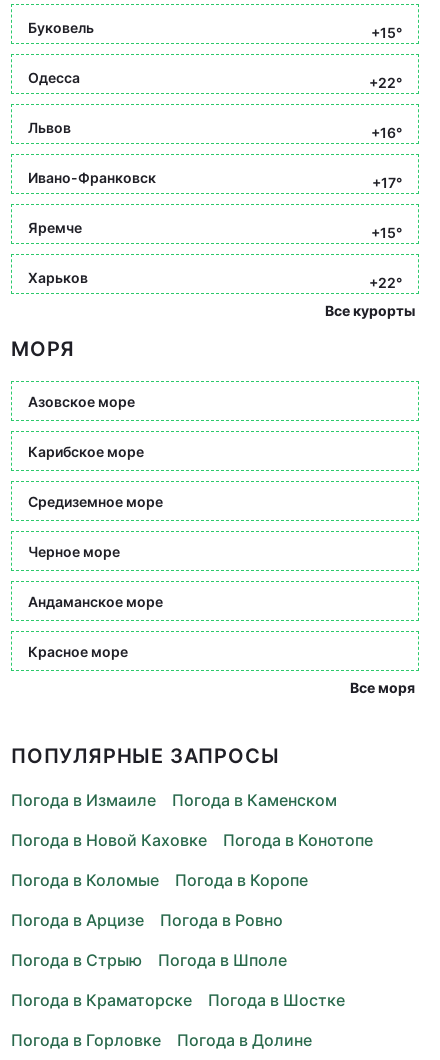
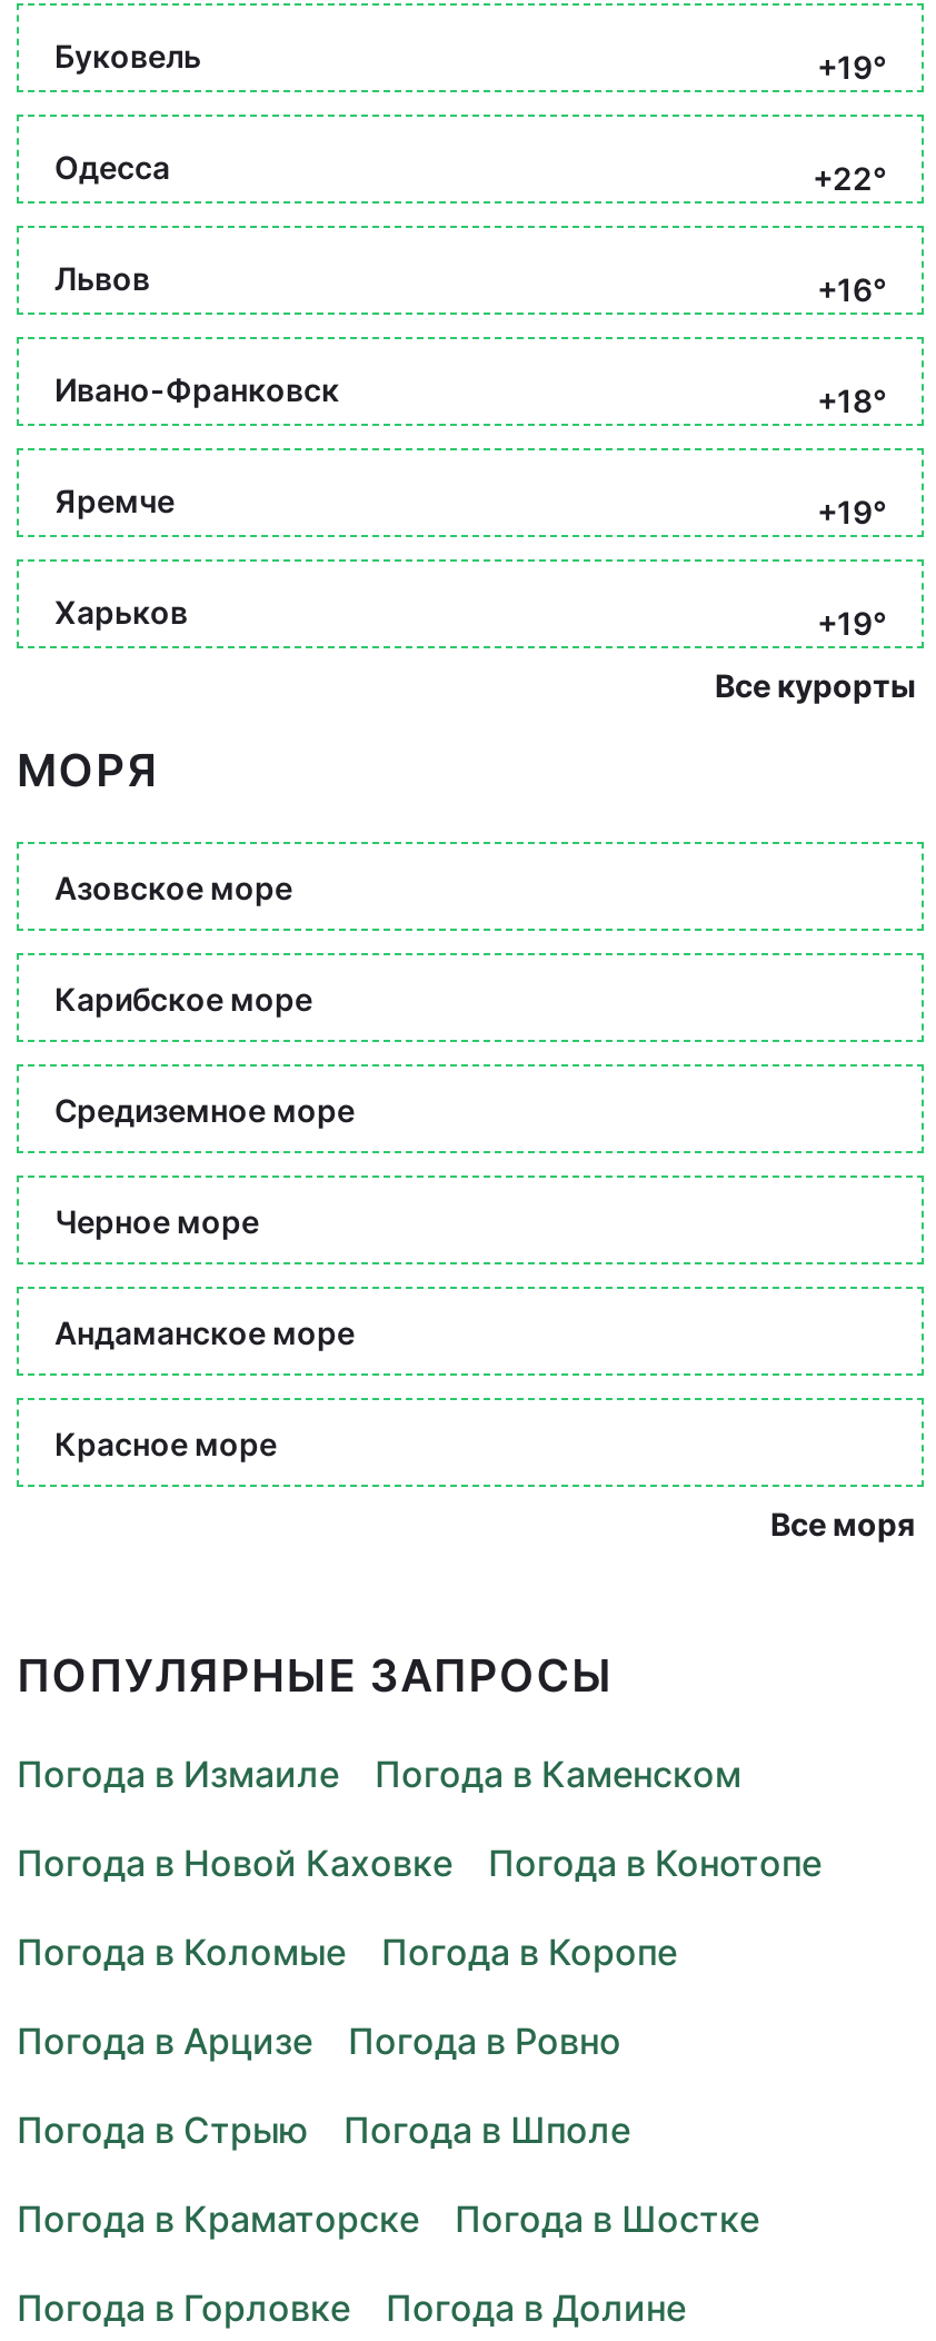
[371,24,402,41] +15° -> [817,48,886,86] +19°
[372,174,402,191] +17° -> [817,381,886,419] +18°
[371,224,402,241] +15° -> [817,493,886,530] +19°
[369,274,402,291] +22° -> [817,604,886,642] +19°

